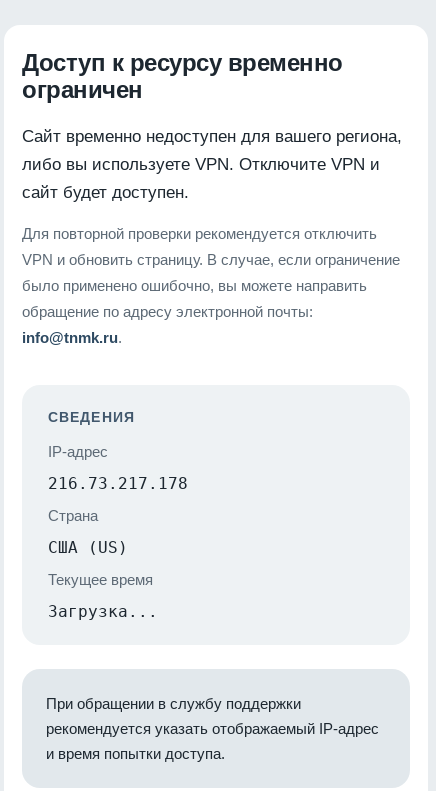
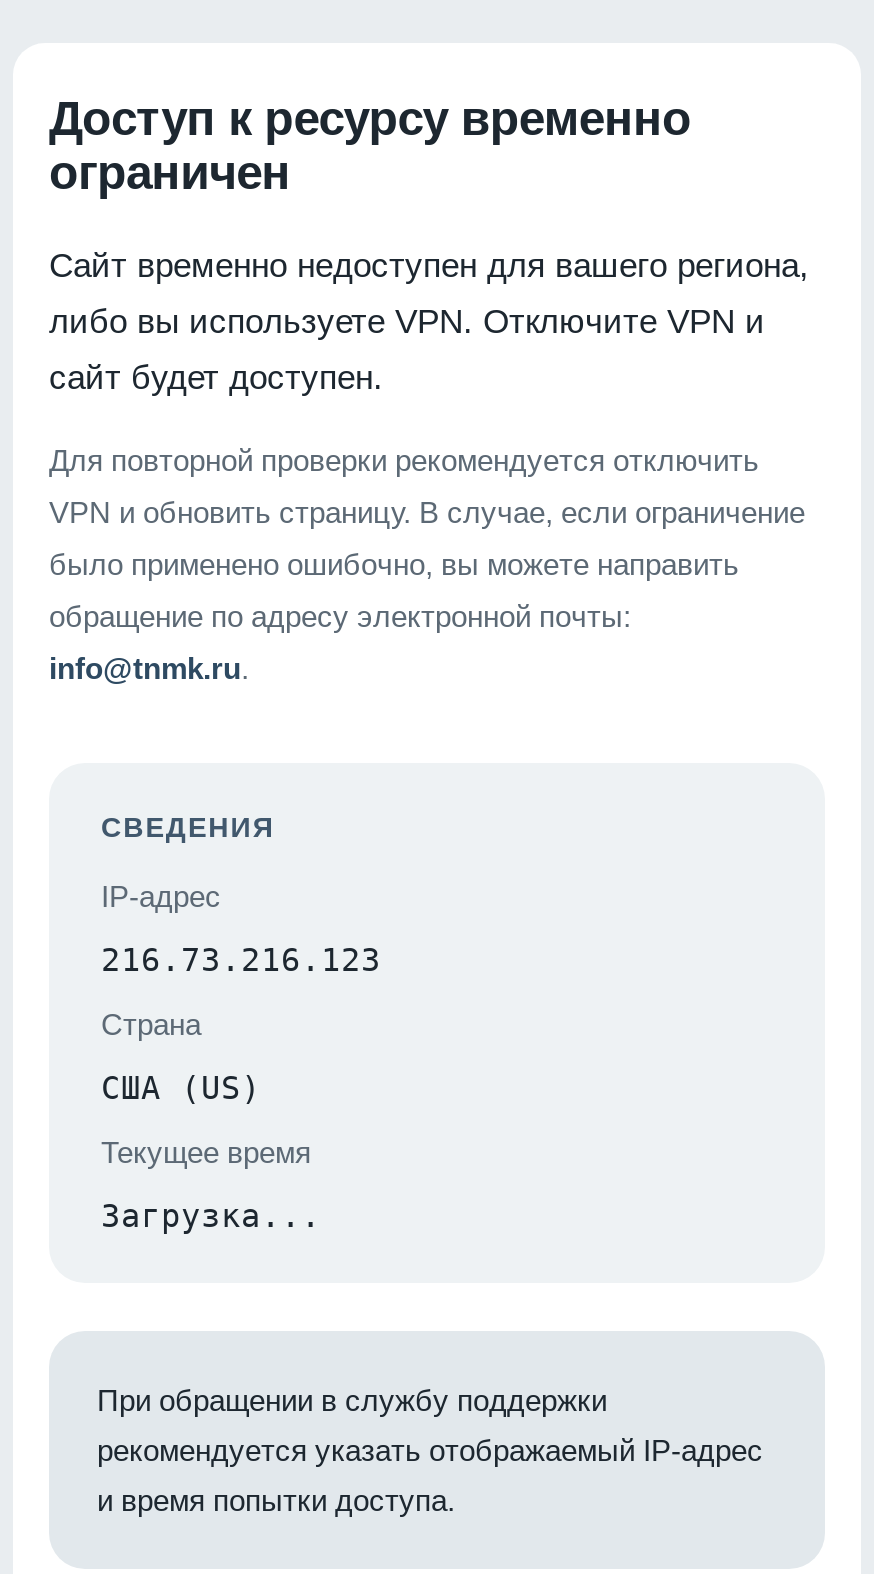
[48,473,188,492] 216.73.217.178 -> [101,940,381,978] 216.73.216.123

